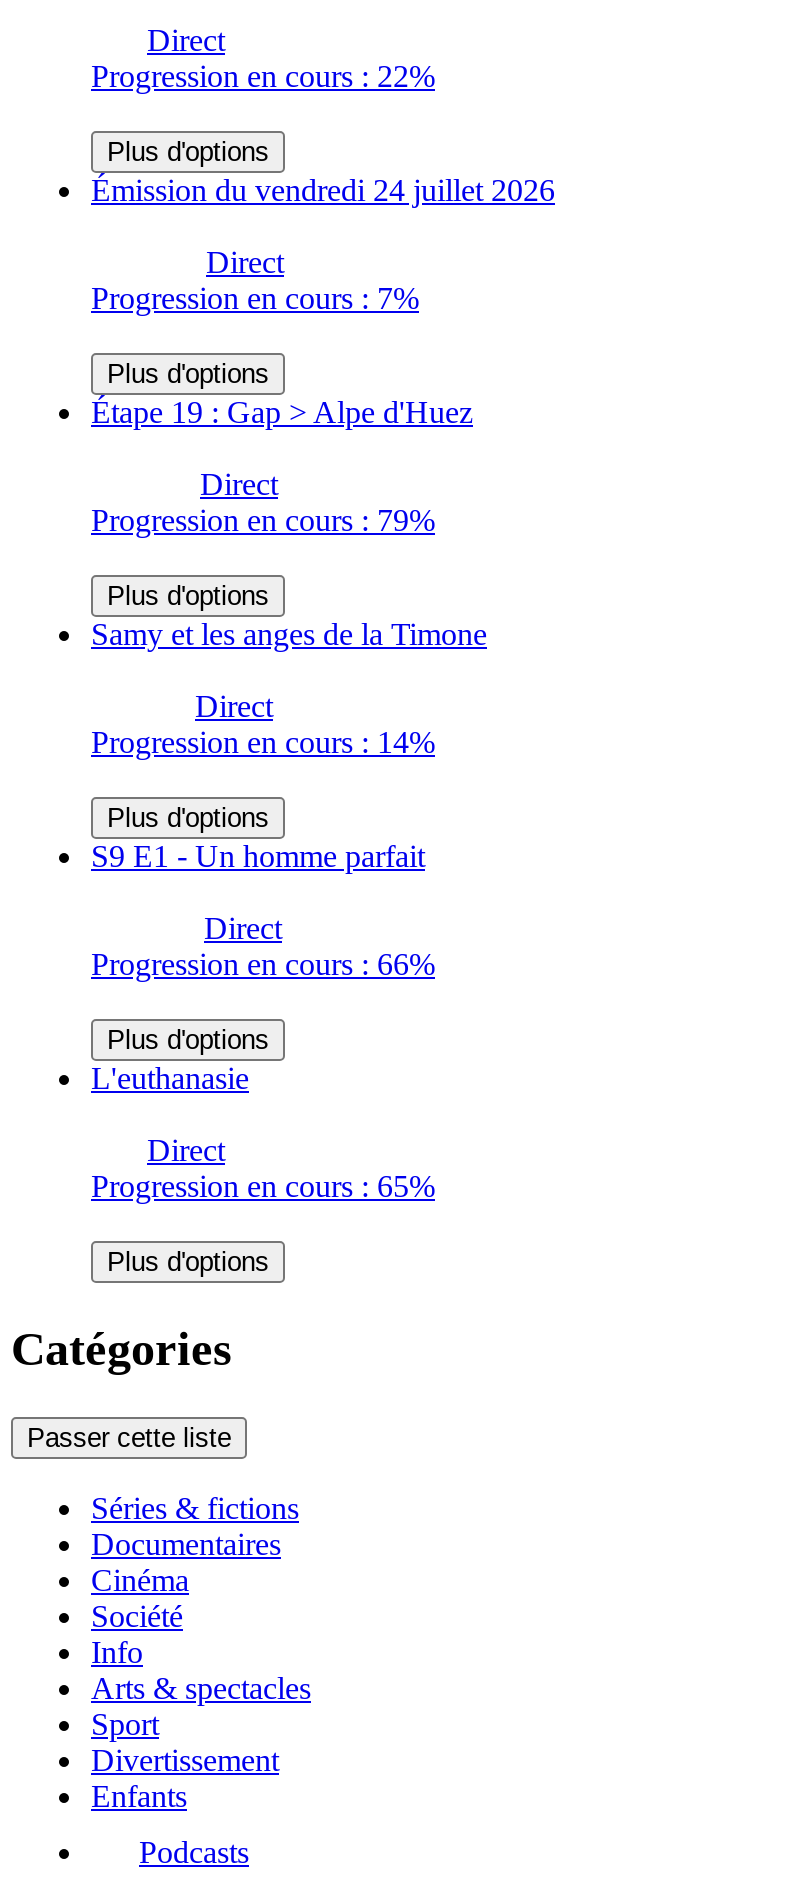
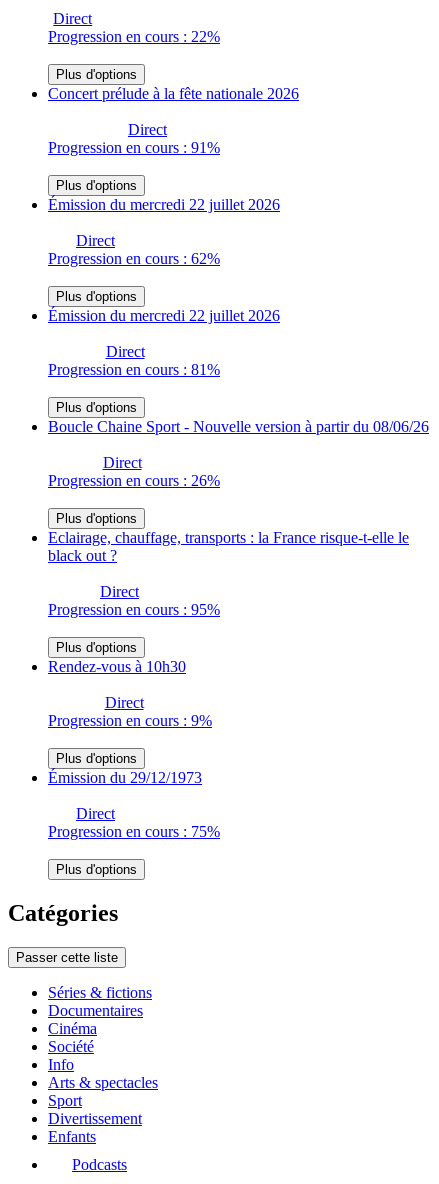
[91,173,555,207] Émission du vendredi 24 juillet 2026 -> [48,85,299,102] Concert prélude à la fête nationale 2026
[91,281,419,315] Progression en cours : 7% -> [48,139,220,156] Progression en cours : 91%
[91,395,473,429] Étape 19 : Gap > Alpe d'Huez -> [48,196,280,213] Émission du mercredi 22 juillet 2026
[91,503,435,537] Progression en cours : 79% -> [48,250,220,267] Progression en cours : 62%
[91,617,487,651] Samy et les anges de la Timone -> [48,307,280,324] Émission du mercredi 22 juillet 2026
[91,725,435,759] Progression en cours : 14% -> [48,361,220,378] Progression en cours : 81%
[91,839,425,873] S9 E1 - Un homme parfait -> [48,418,429,435] Boucle Chaine Sport - Nouvelle version à partir du 08/06/26
[91,947,435,981] Progression en cours : 66% -> [48,472,220,489] Progression en cours : 26%
[91,1061,249,1095] L'euthanasie -> [48,529,409,564] Eclairage, chauffage, transports : la France risque-t-elle le | black out ?
[91,1169,435,1203] Progression en cours : 65% -> [48,601,220,840] Progression en cours : 95% | Plus d'options | Rendez-vous à 10h30 | Direct | Progression en cours : 9% | Plus d'options | Émission du 29/12/1973 | Direct | Progression en cours : 75%

